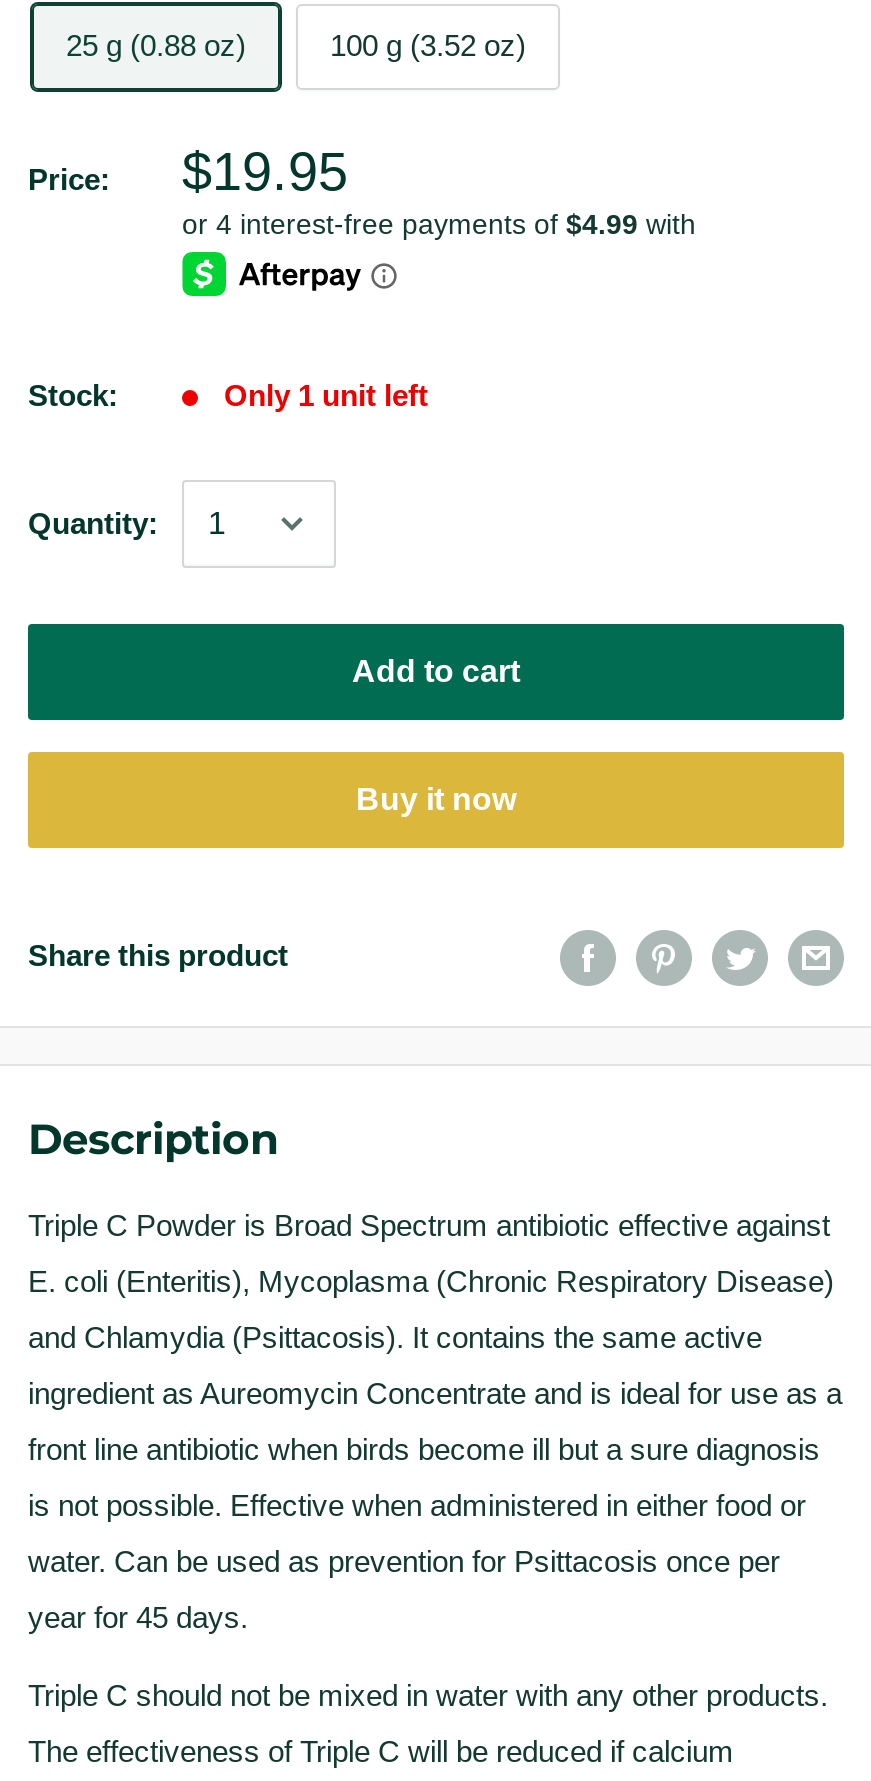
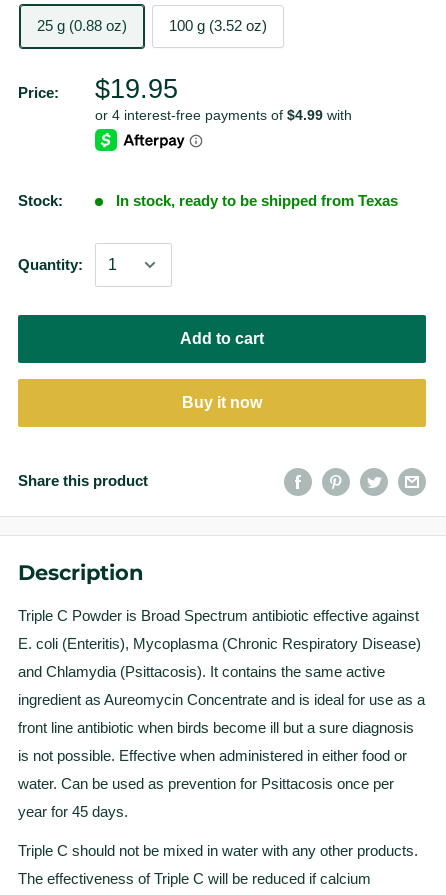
[224,377,428,411] Only 1 unit left -> [116,191,398,208] In stock, ready to be shipped from Texas

